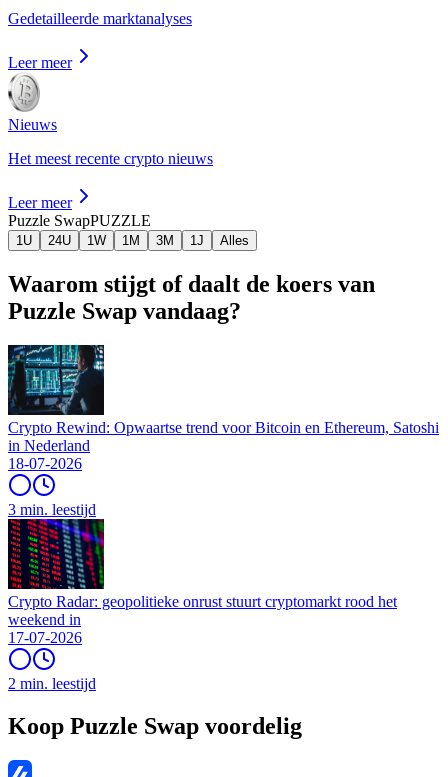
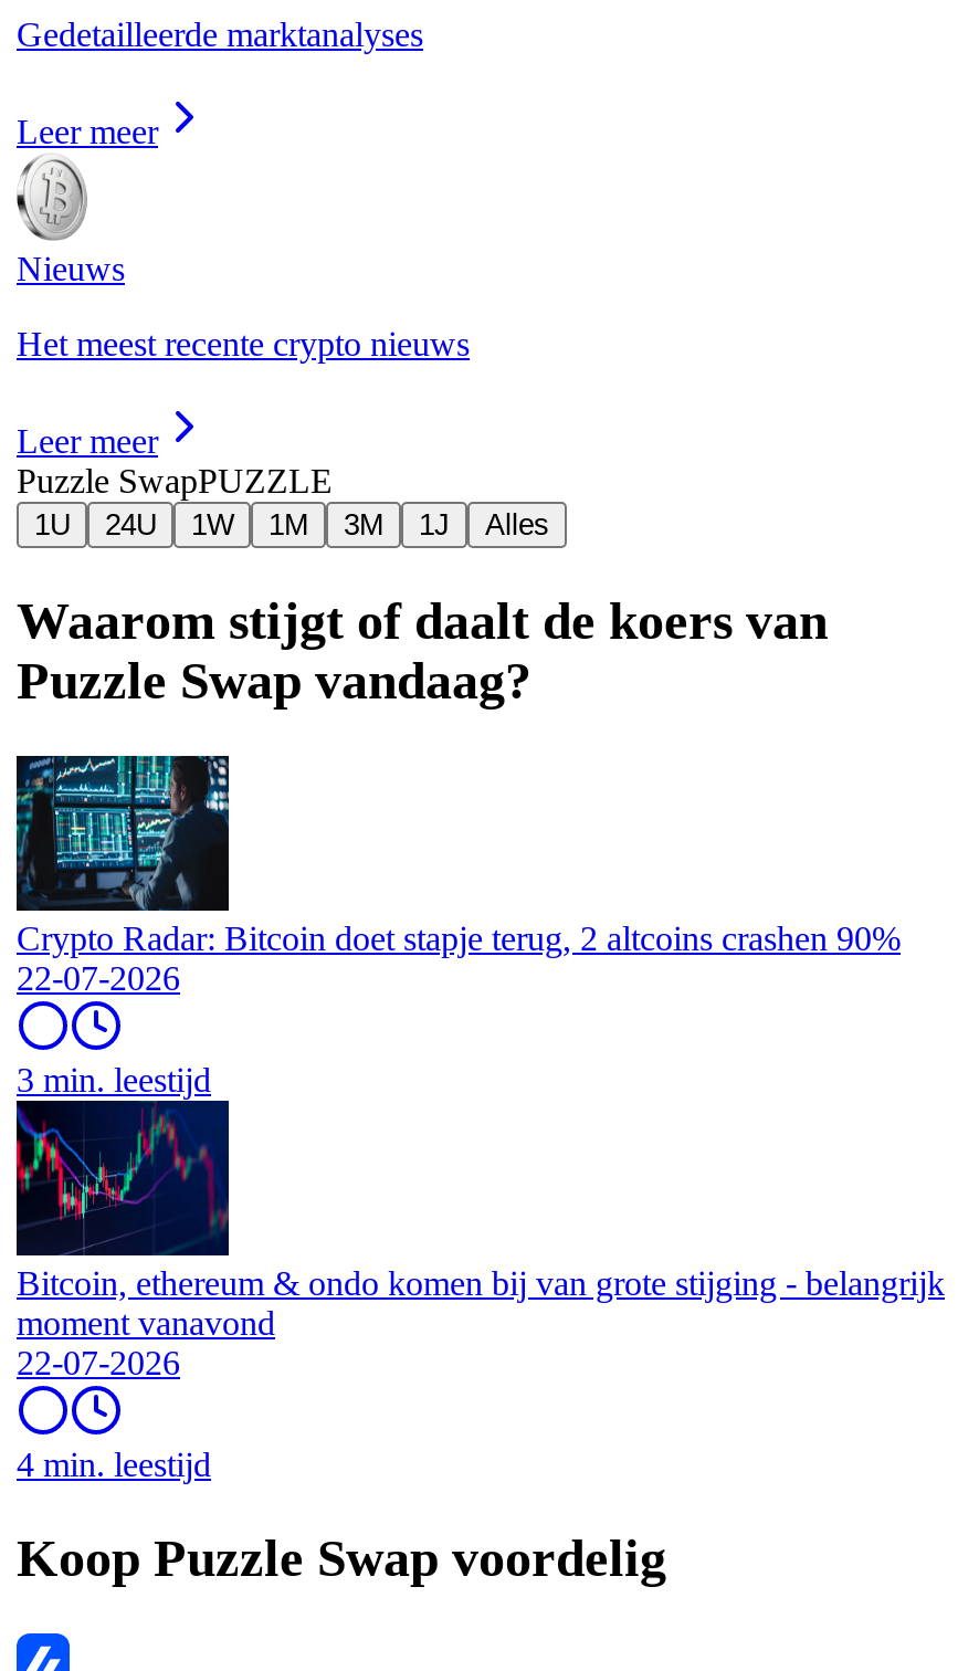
[8,419,439,472] Crypto Rewind: Opwaartse trend voor Bitcoin en Ethereum, Satoshi | in Nederland | 18-07-2026 -> [17,919,901,996] Crypto Radar: Bitcoin doet stapje terug, 2 altcoins crashen 90% | 22-07-2026
[7,519,397,646] [image] | Crypto Radar: geopolitieke onrust stuurt cryptomarkt rood het | weekend in | 17-07-2026 -> [14,1101,945,1381] [image] | Bitcoin, ethereum & ondo komen bij van grote stijging - belangrijk | moment vanavond | 22-07-2026
[8,675,96,692] 2 min. leestijd -> [17,1445,211,1482] 4 min. leestijd

